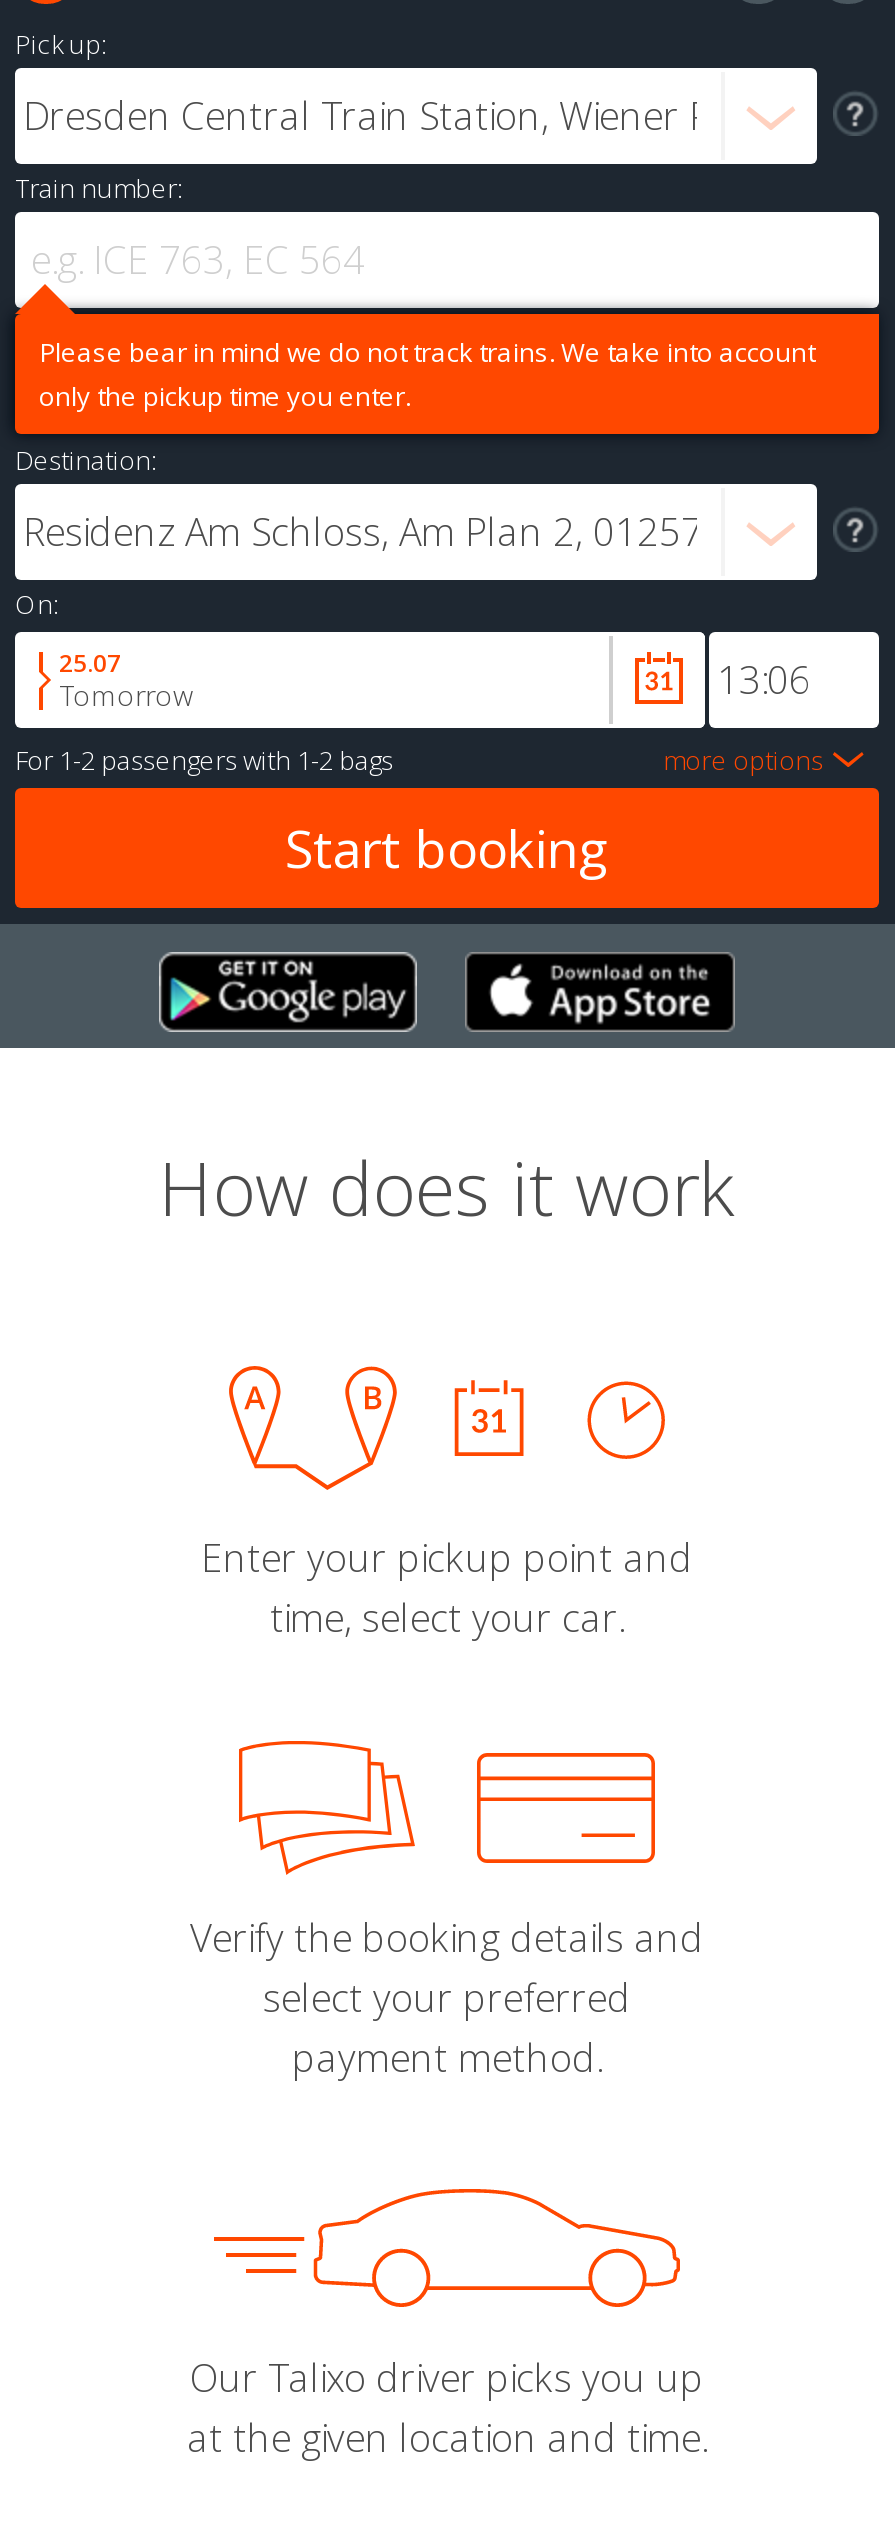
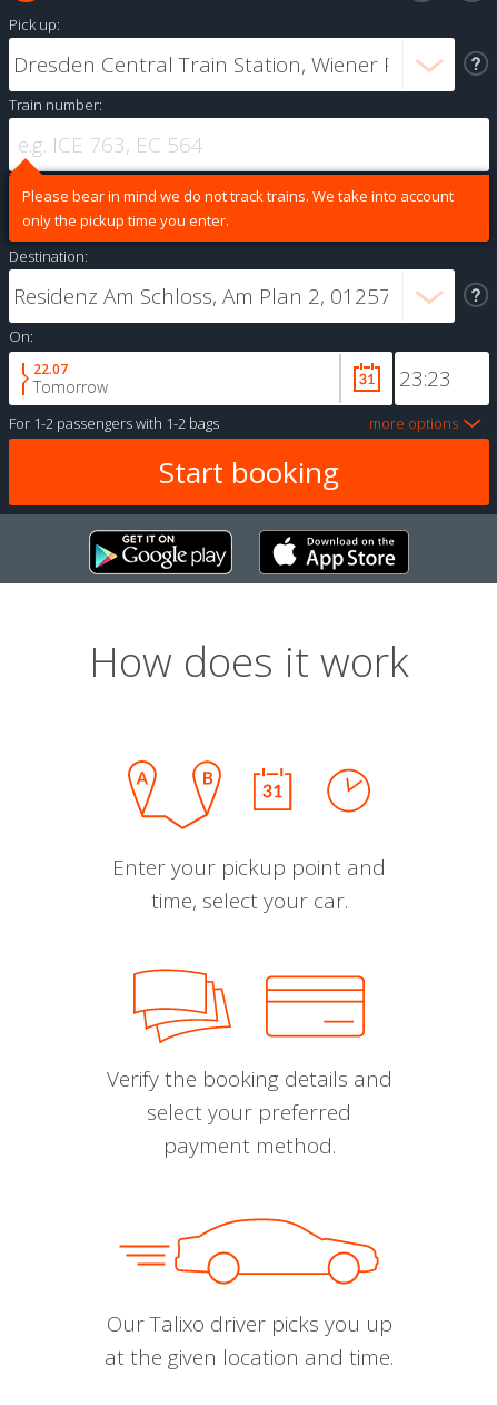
[59,647,121,681] 25.07 -> [33,360,68,379] 22.07

